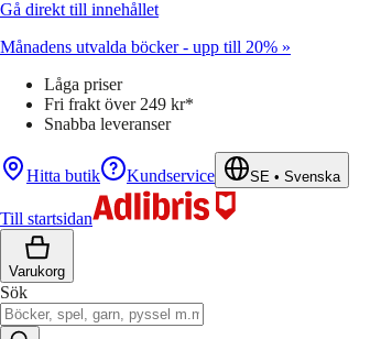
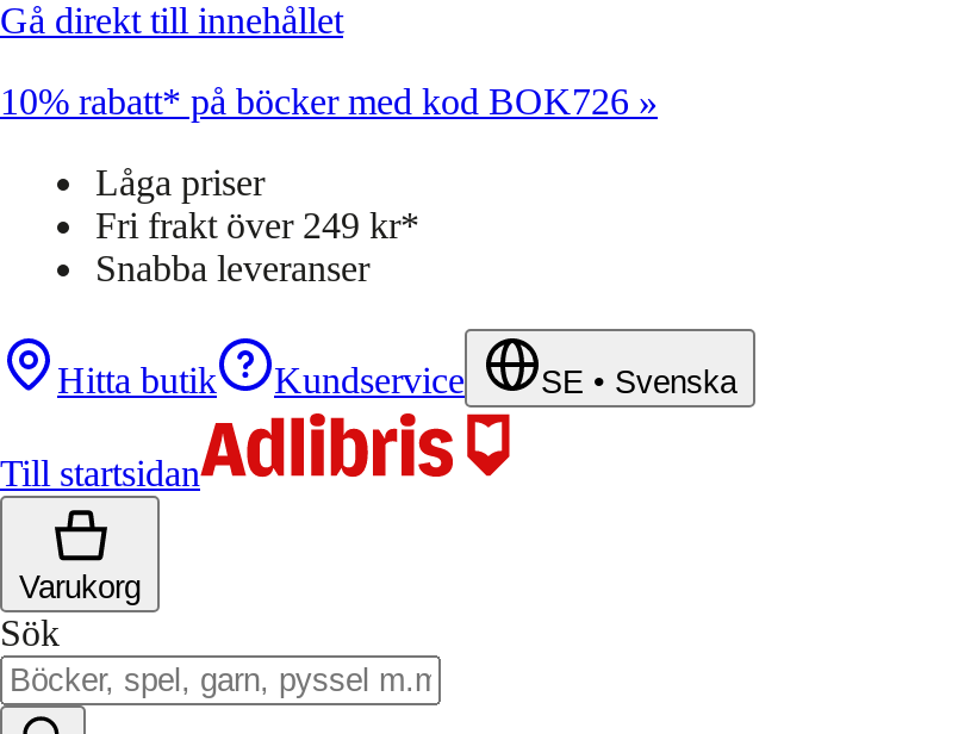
[0,37,291,56] Månadens utvalda böcker - upp till 20% » -> [0,81,658,122] 10% rabatt* på böcker med kod BOK726 »

